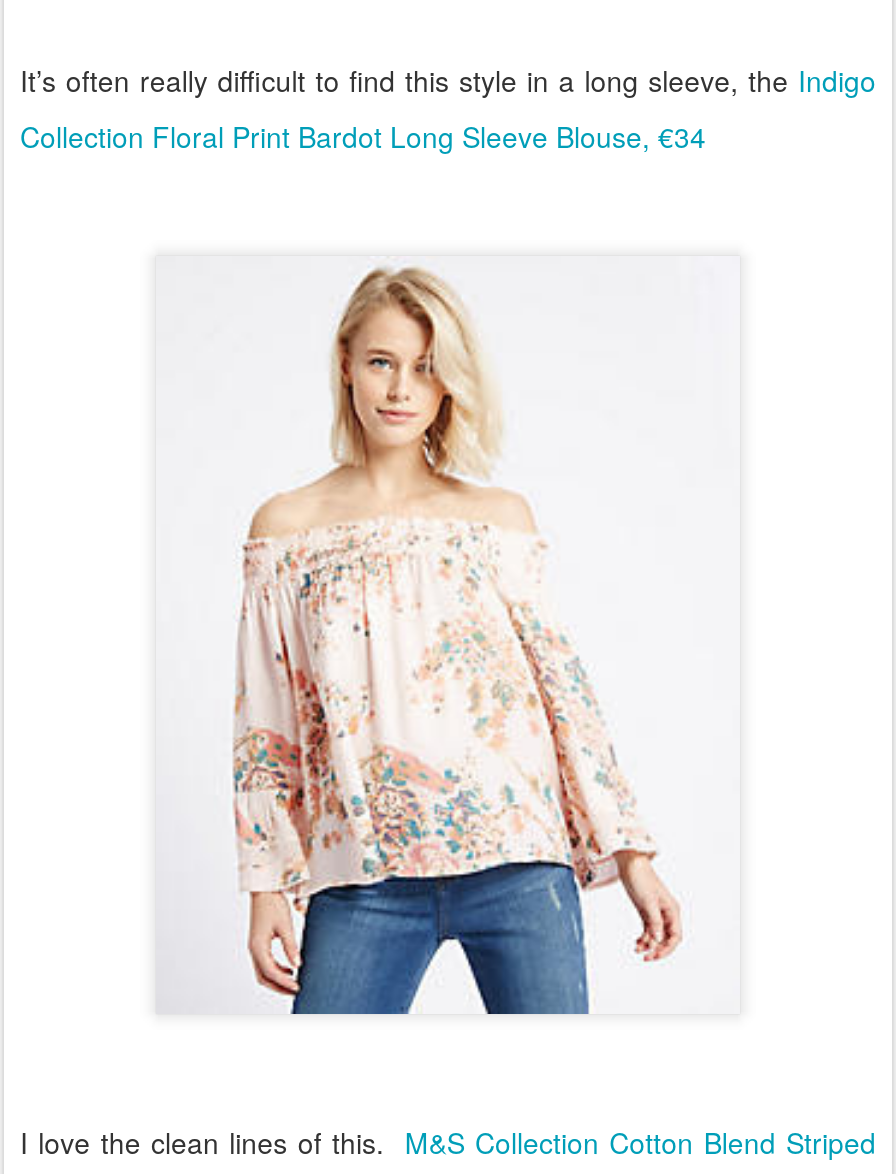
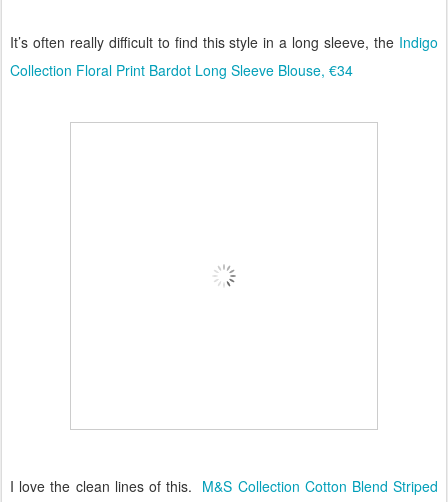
[156,265,684,1019] [image] -> none

